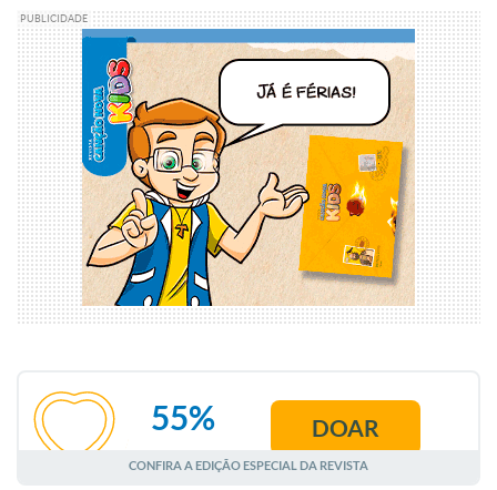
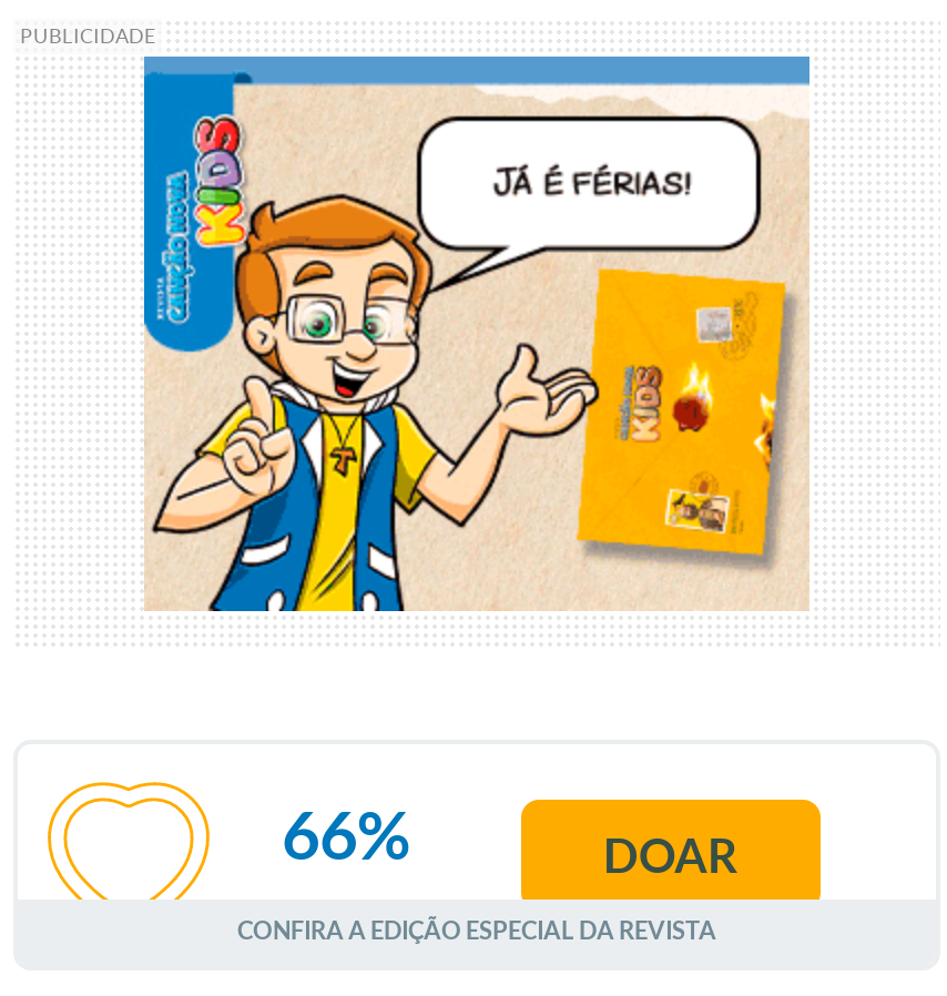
[151,397,215,437] 55% -> [282,793,410,873] 66%

